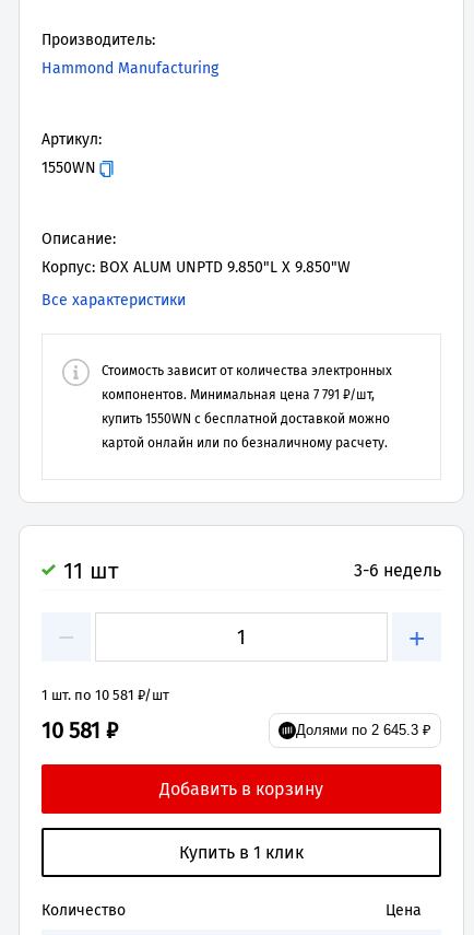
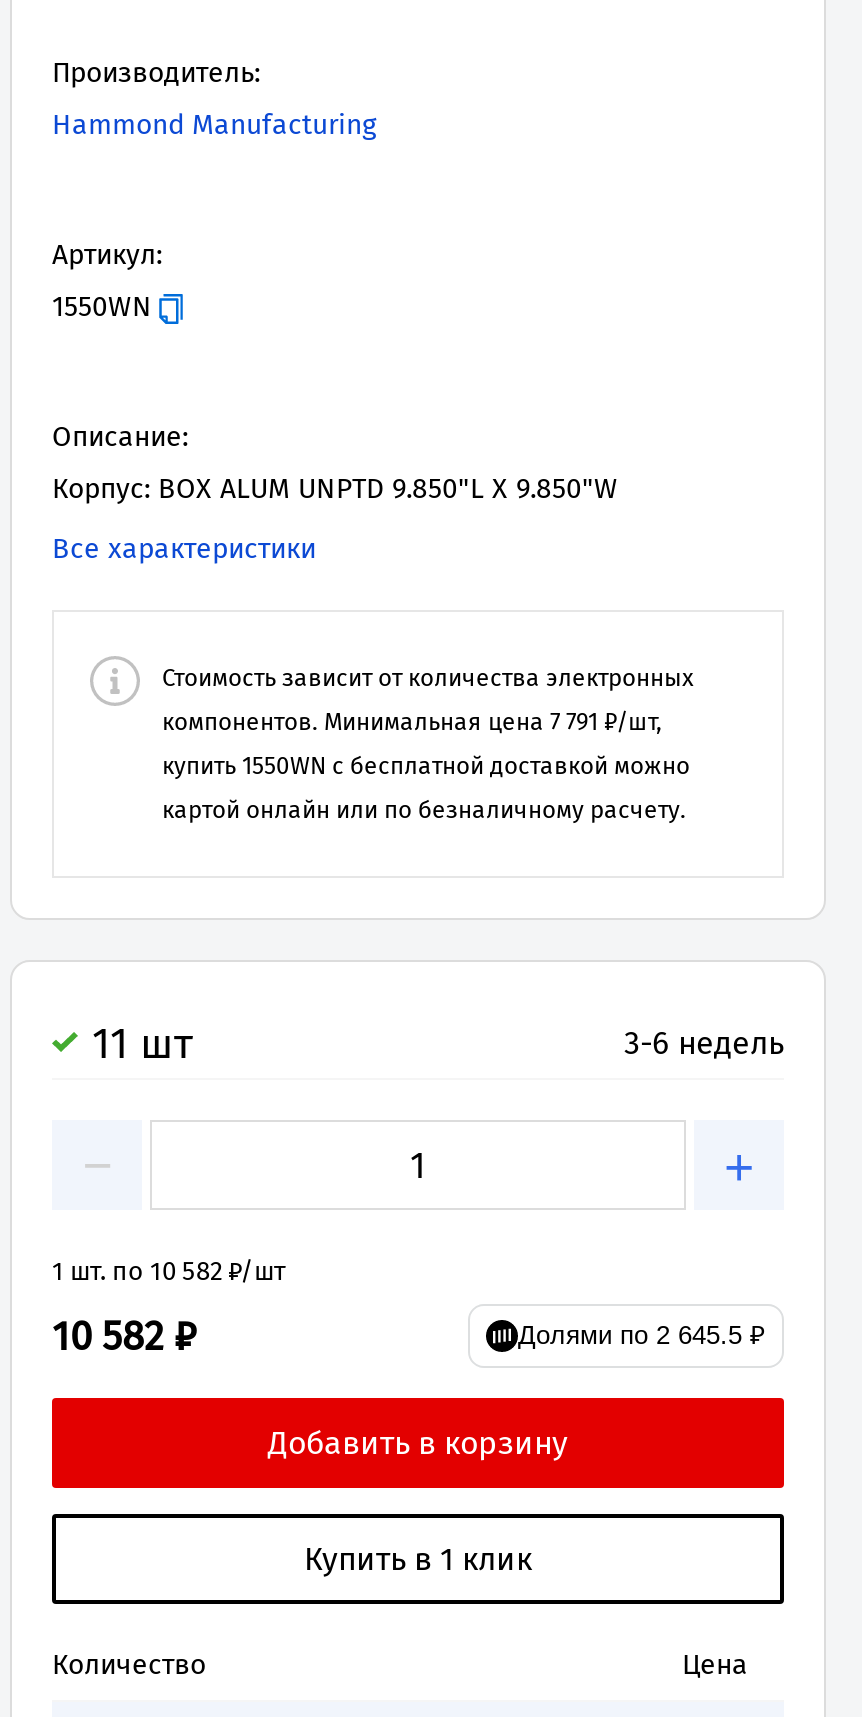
[42,687,169,703] 1 шт. по 10 581 ₽/шт -> [52,1256,286,1286] 1 шт. по 10 582 ₽/шт
[42,717,118,744] 10 581 ₽ -> [52,1312,196,1360] 10 582 ₽
[296,722,431,738] Долями по 2 645.3 ₽ -> [518,1320,766,1350] Долями по 2 645.5 ₽

